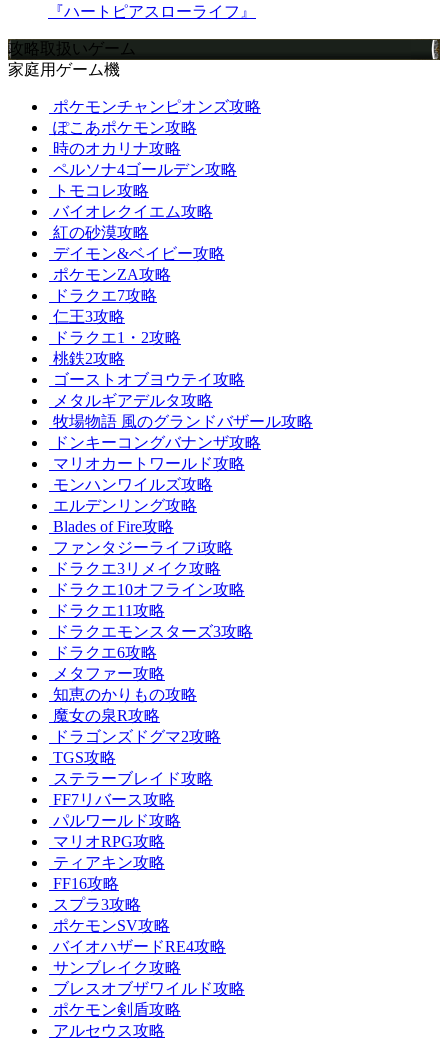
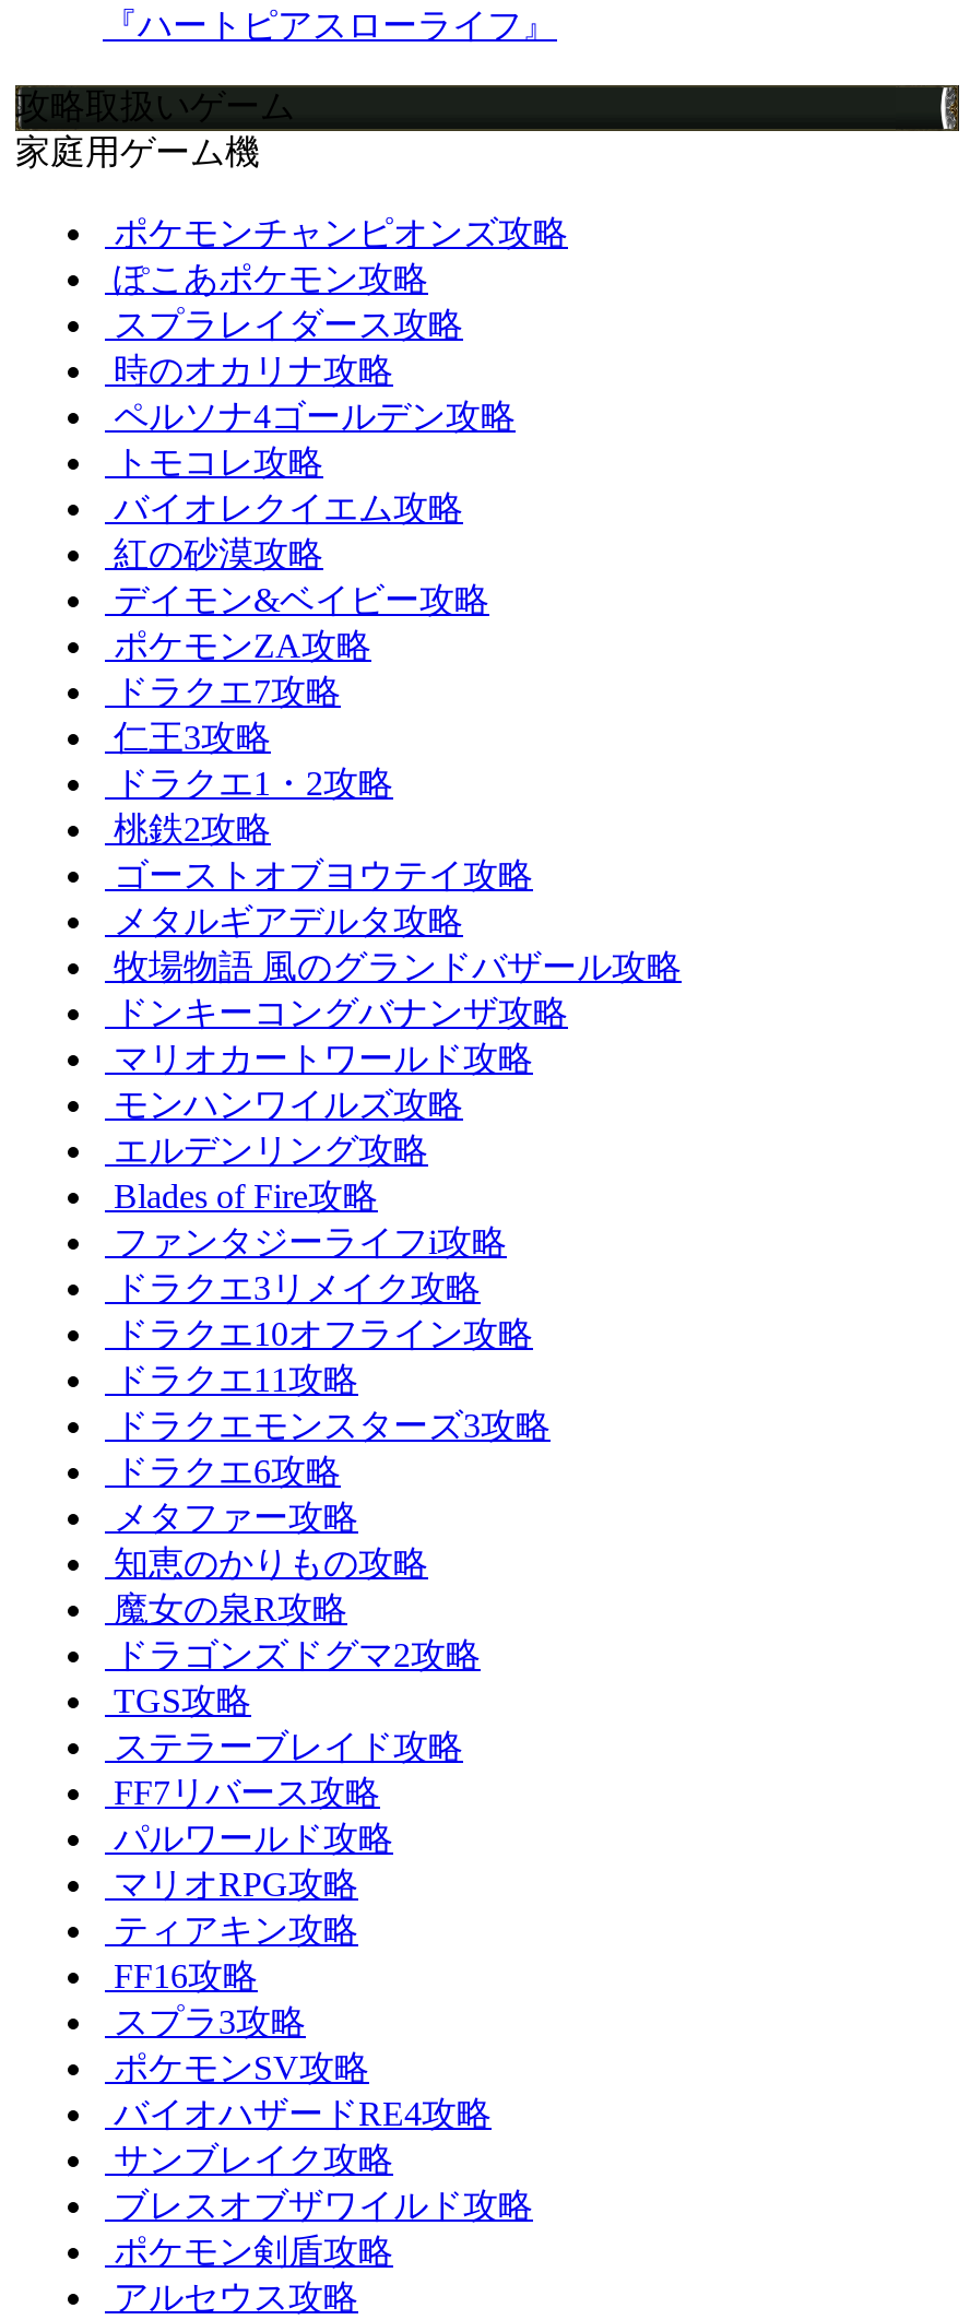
none -> [114,305,463,343] スプラレイダース攻略

